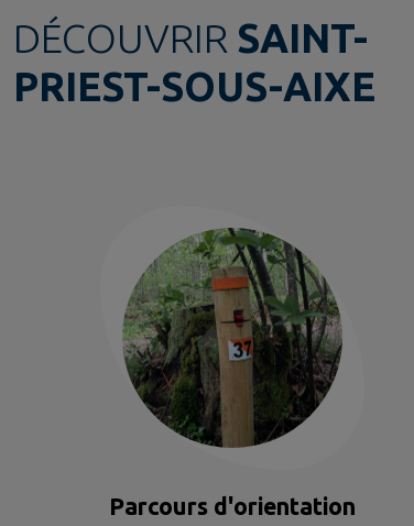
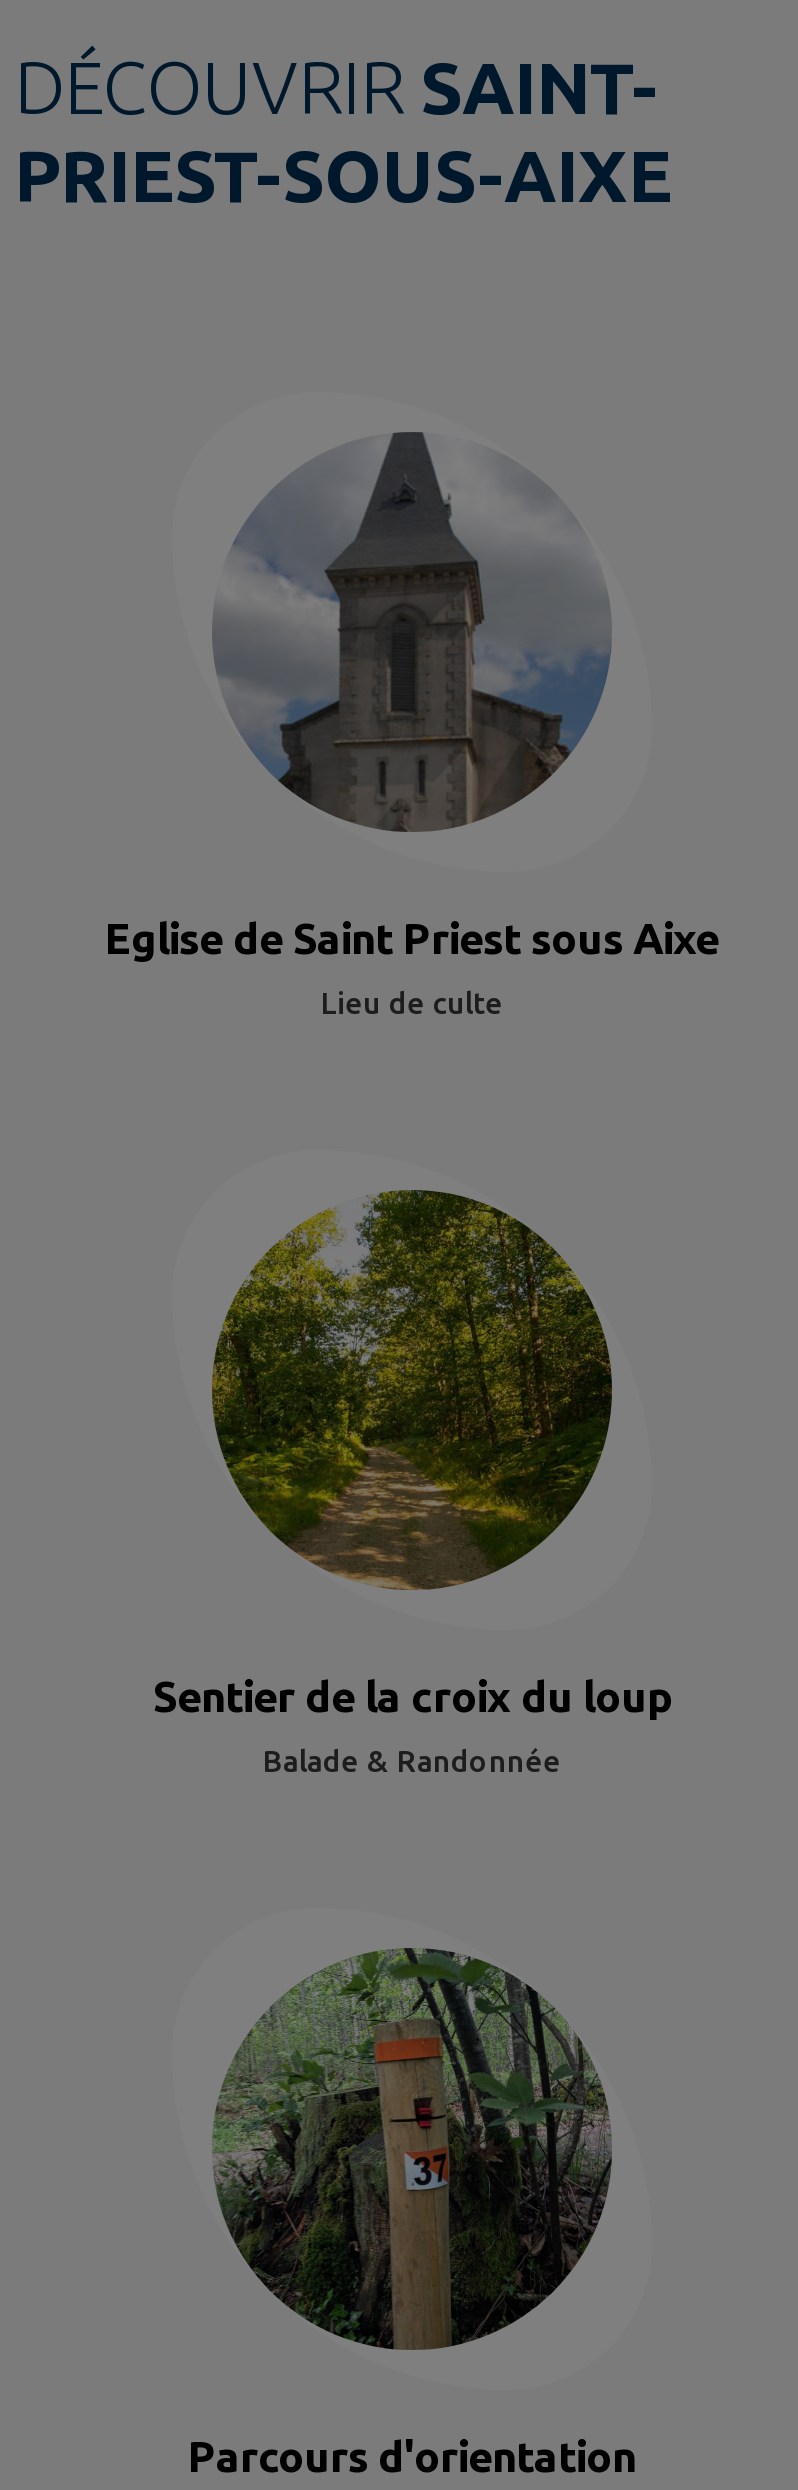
none -> [105,914,719,1020] Eglise de Saint Priest sous Aixe | Lieu de culte
none -> [153,1672,671,1778] Sentier de la croix du loup | Balade & Randonnée
none -> [210,1188,614,1592] [image]
none -> [214,432,610,832] [image]

